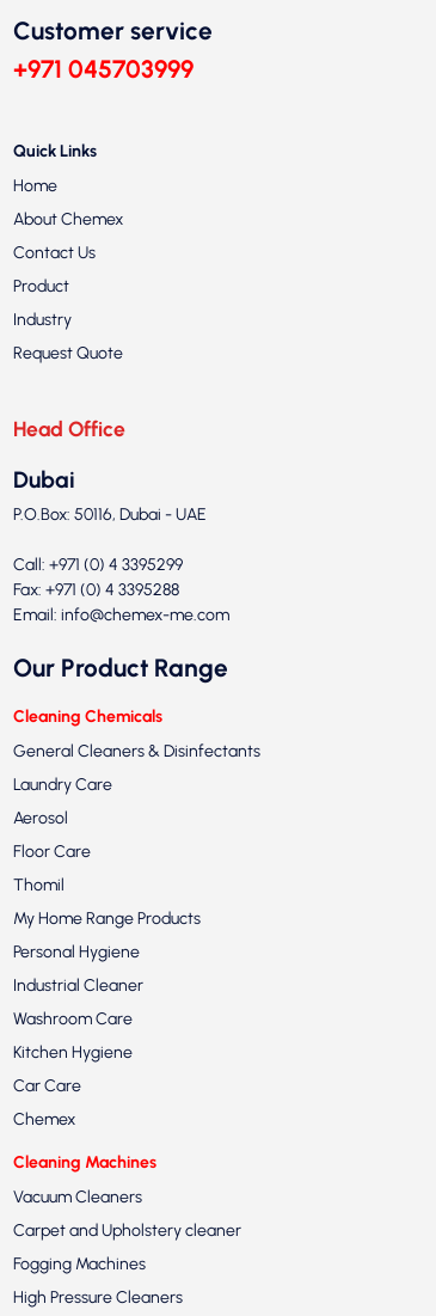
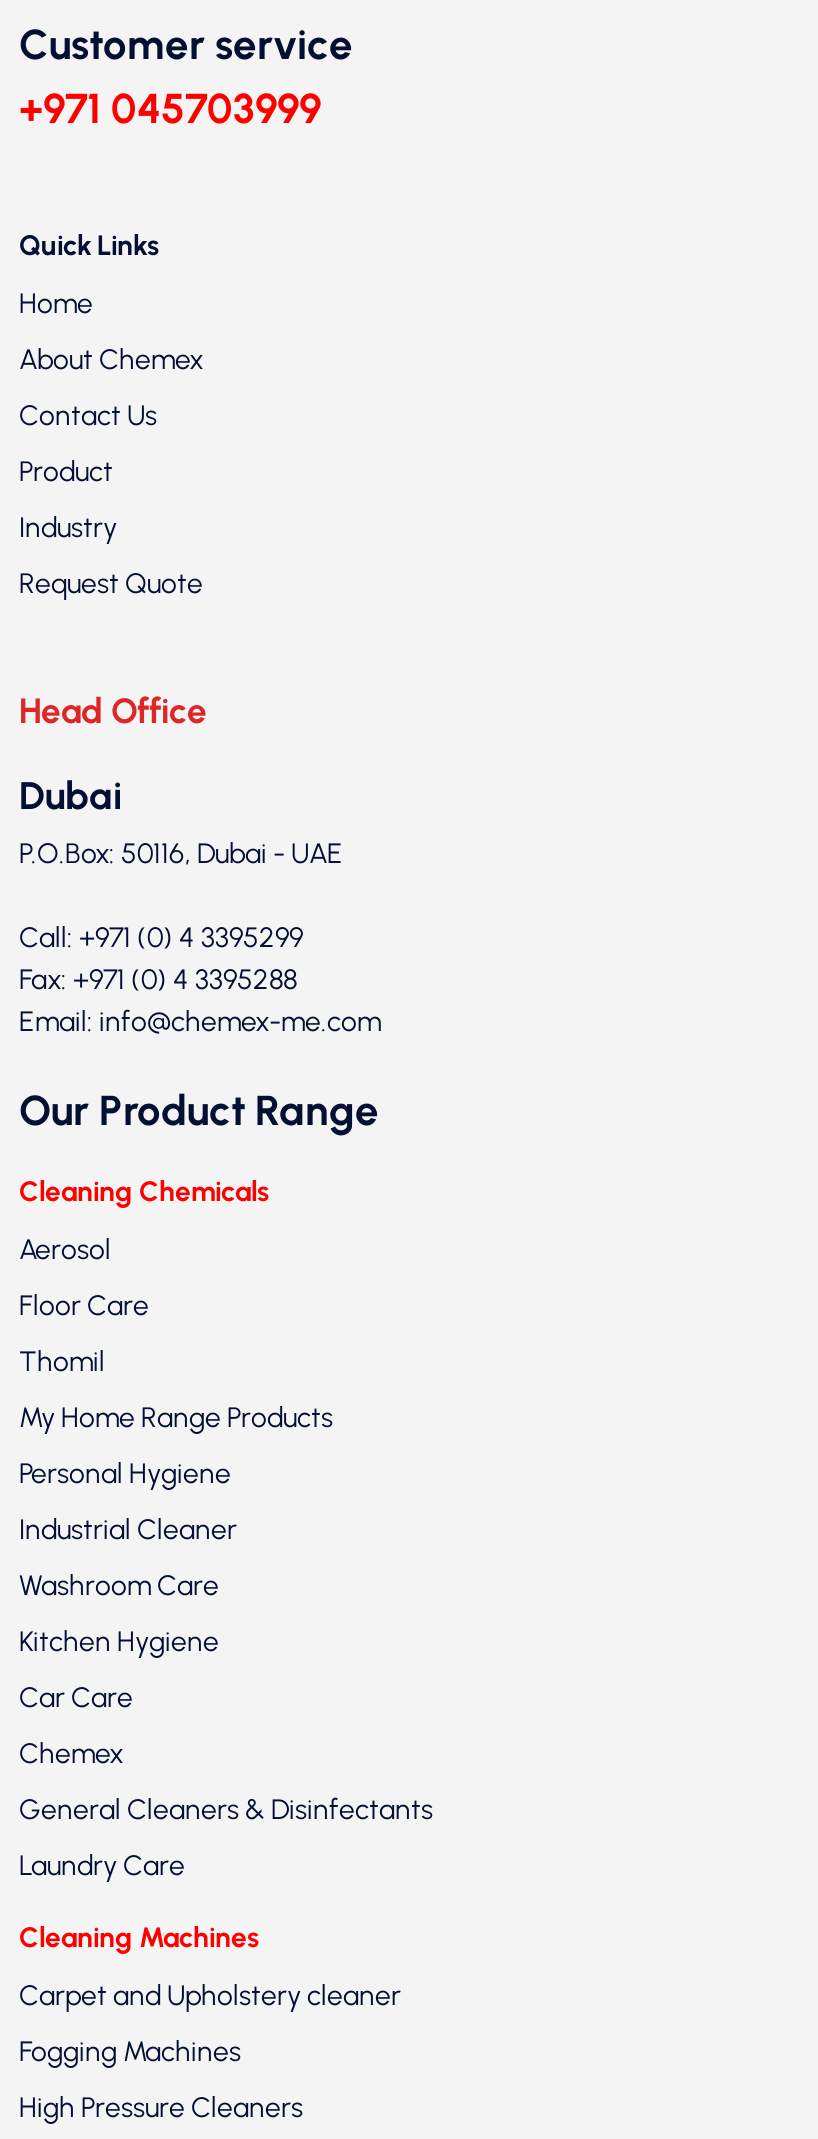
moved [13,741,260,795] -> [19,1793,433,1883]: General Cleaners & Disinfectants | Laundry Care
moved [13,808,200,1130] -> [19,1233,333,1771]: Aerosol | Floor Care | Thomil | ... | Car Care | Chemex
[13,1187,142,1207] Vacuum Cleaners -> none

